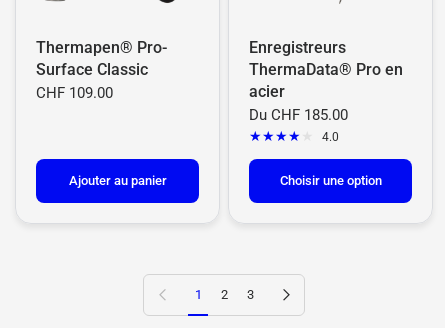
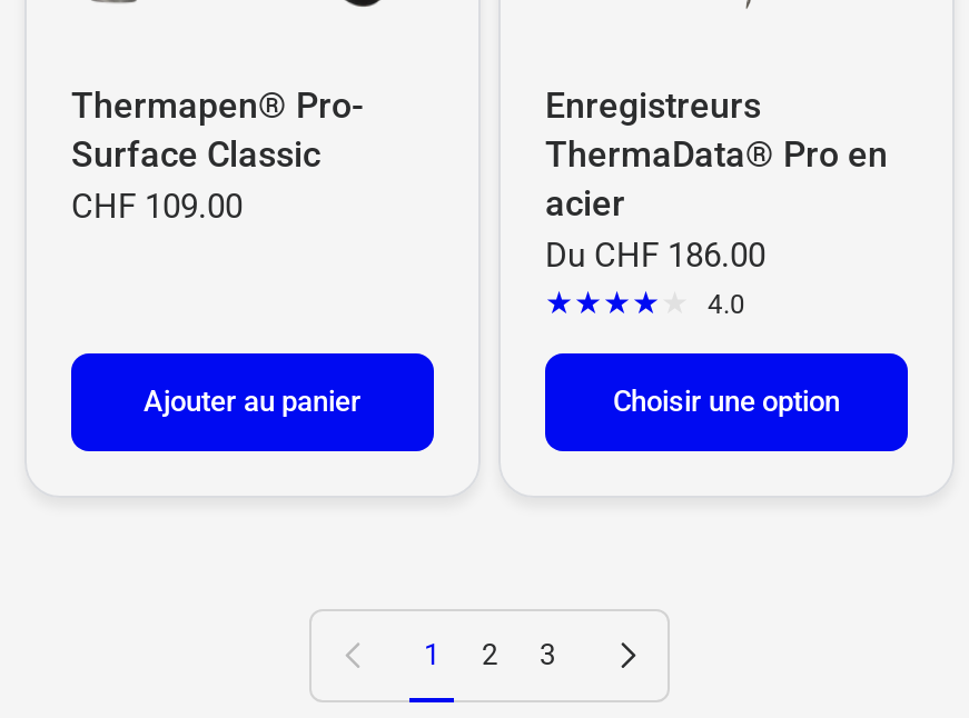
[249,106,348,124] Du CHF 185.00 -> [545,235,765,275] Du CHF 186.00

